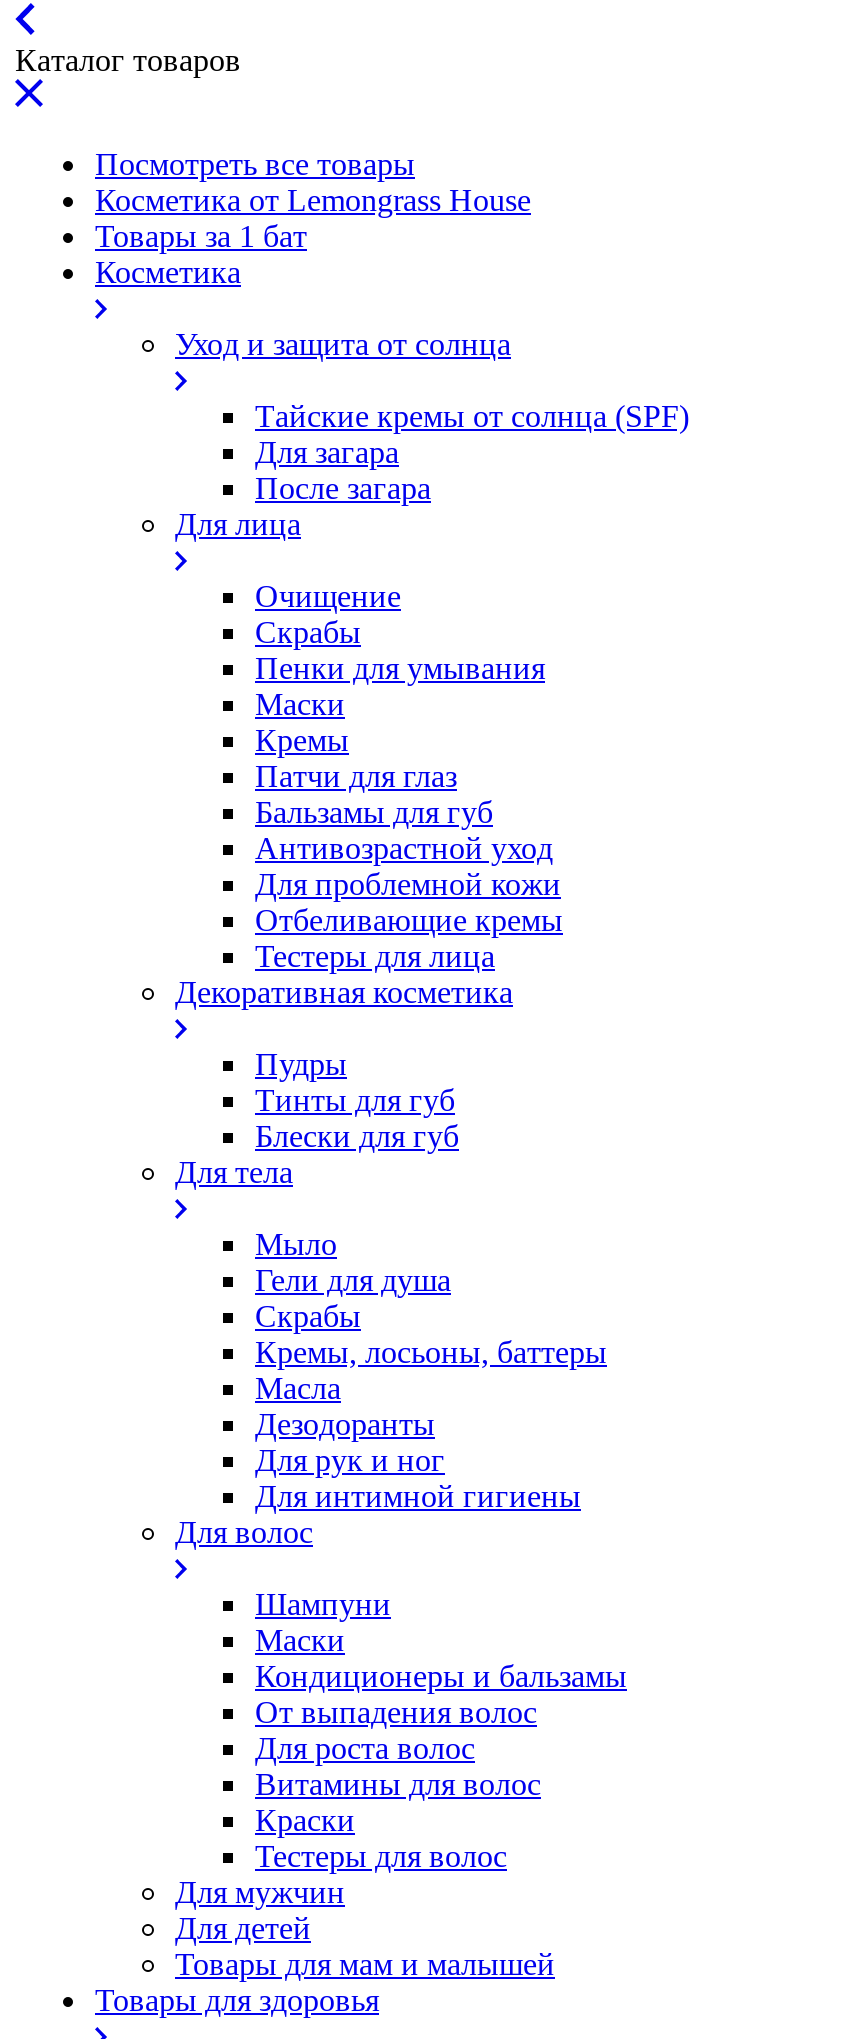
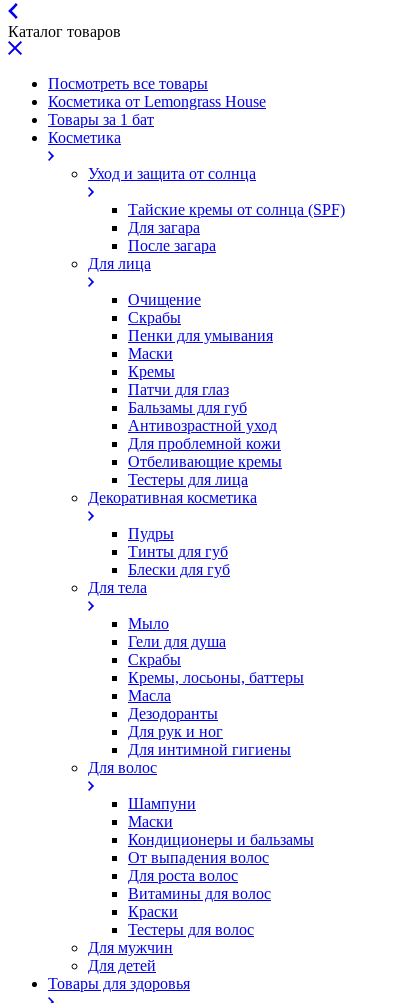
[175,1947,555,1981] Товары для мам и малышей -> none

